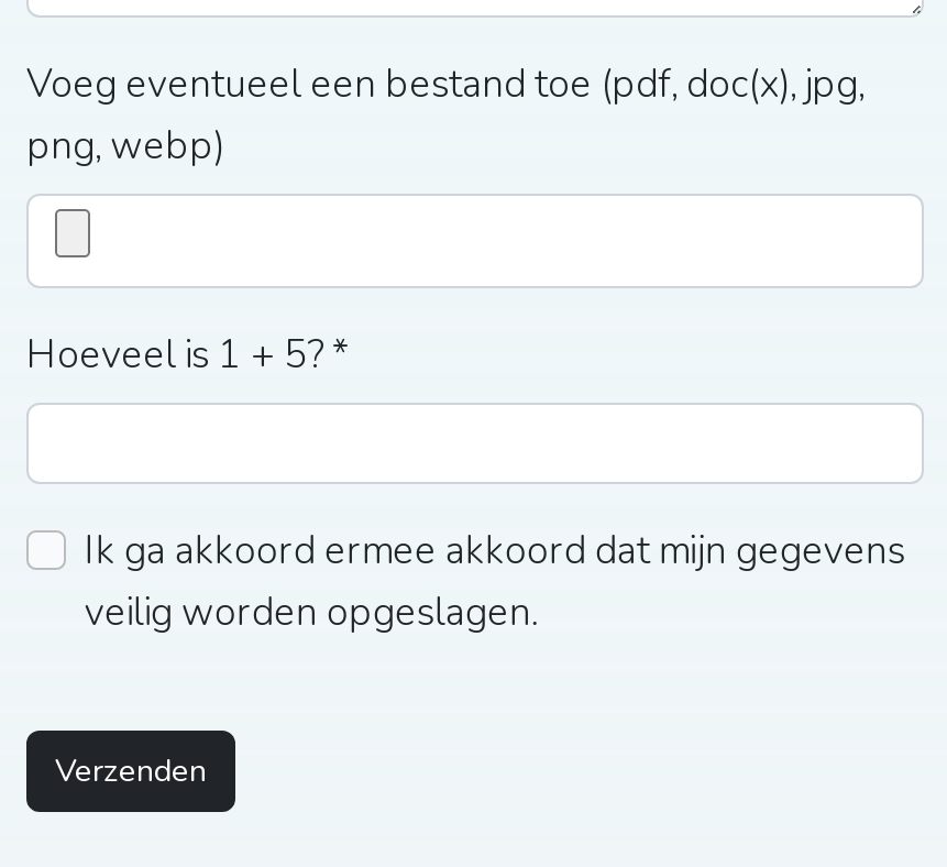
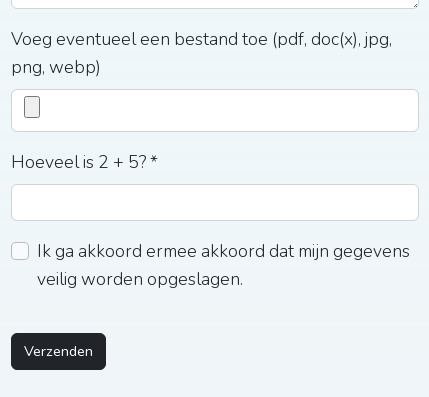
[26,328,350,381] Hoeveel is 1 + 5? * -> [11,150,158,174] Hoeveel is 2 + 5? *

